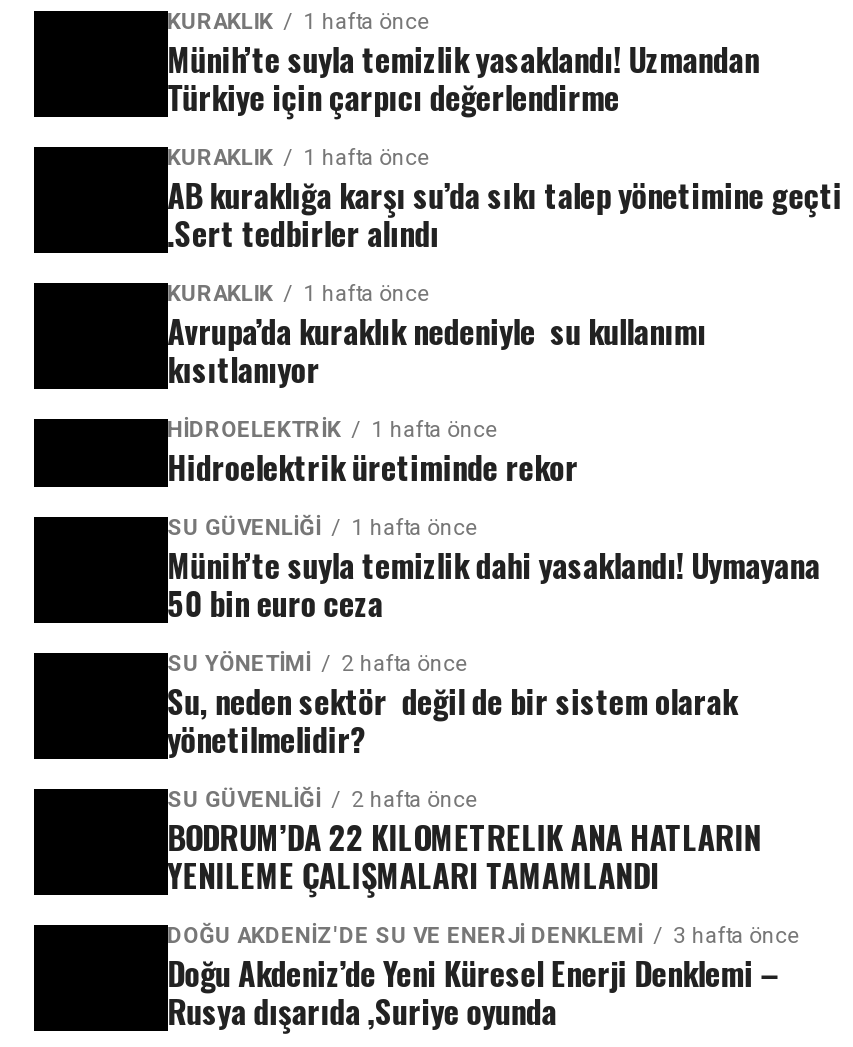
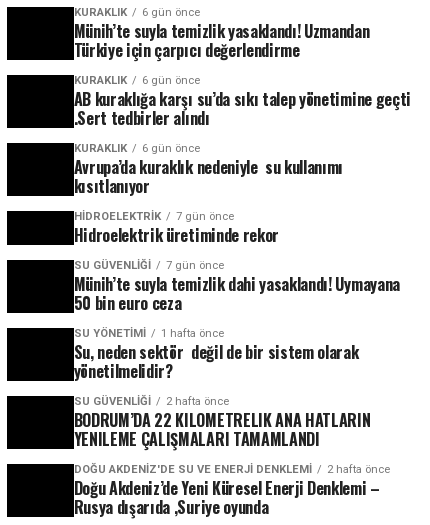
[167,9,429,35] KURAKLIK 1 hafta önce -> [74,6,200,19] KURAKLIK 6 gün önce
[167,145,429,171] KURAKLIK 1 hafta önce -> [74,74,200,87] KURAKLIK 6 gün önce
[167,281,429,307] KURAKLIK 1 hafta önce -> [74,142,200,155] KURAKLIK 6 gün önce
[167,417,497,443] HIDROELEKTRIK 1 hafta önce -> [74,210,234,223] HIDROELEKTRIK 7 gün önce
[167,515,477,541] SU GÜVENLIĞI 1 hafta önce -> [74,259,224,272] SU GÜVENLIĞI 7 gün önce
[167,651,467,677] SU YÖNETIMI 2 hafta önce -> [74,327,224,340] SU YÖNETIMI 1 hafta önce
[167,923,799,949] DOĞU AKDENIZ'DE SU VE ENERJI DENKLEMI 3 hafta önce -> [74,463,390,476] DOĞU AKDENIZ'DE SU VE ENERJI DENKLEMI 2 hafta önce

